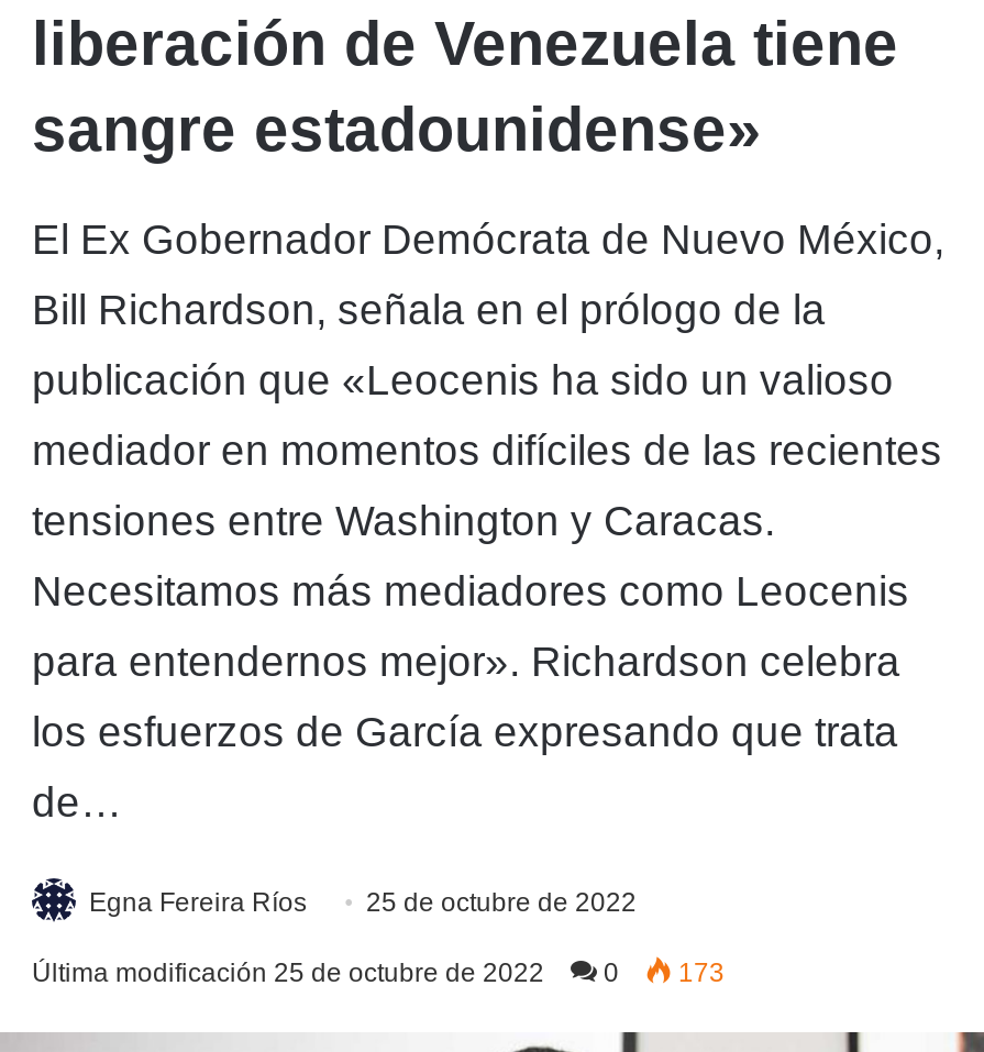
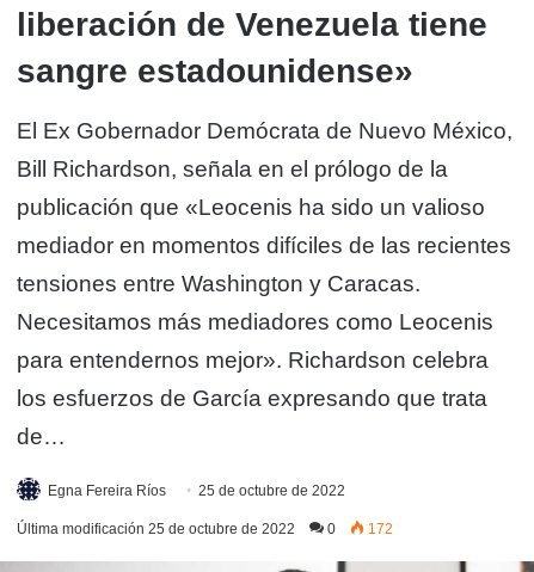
[32,958,725,989] Última modificación 25 de octubre de 2022 0 173 -> [17,521,393,538] Última modificación 25 de octubre de 2022 0 172

